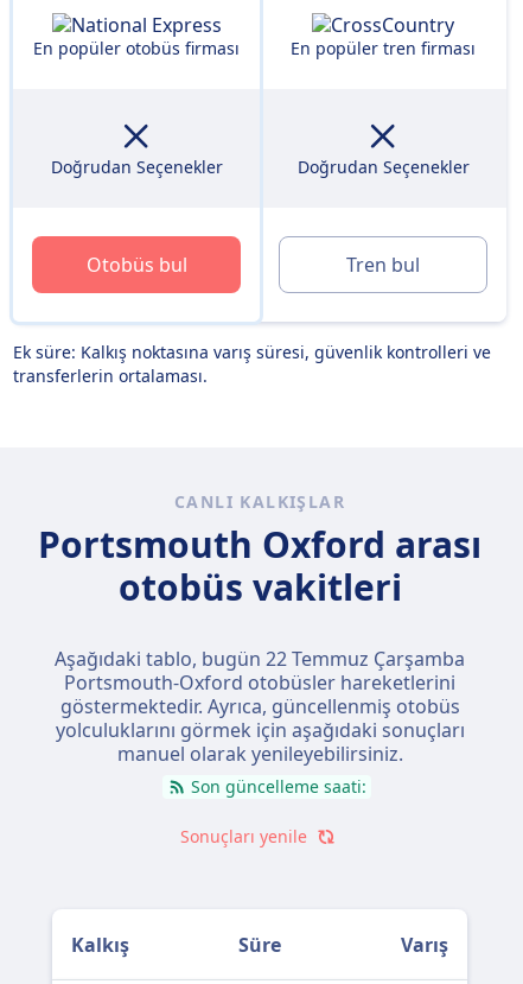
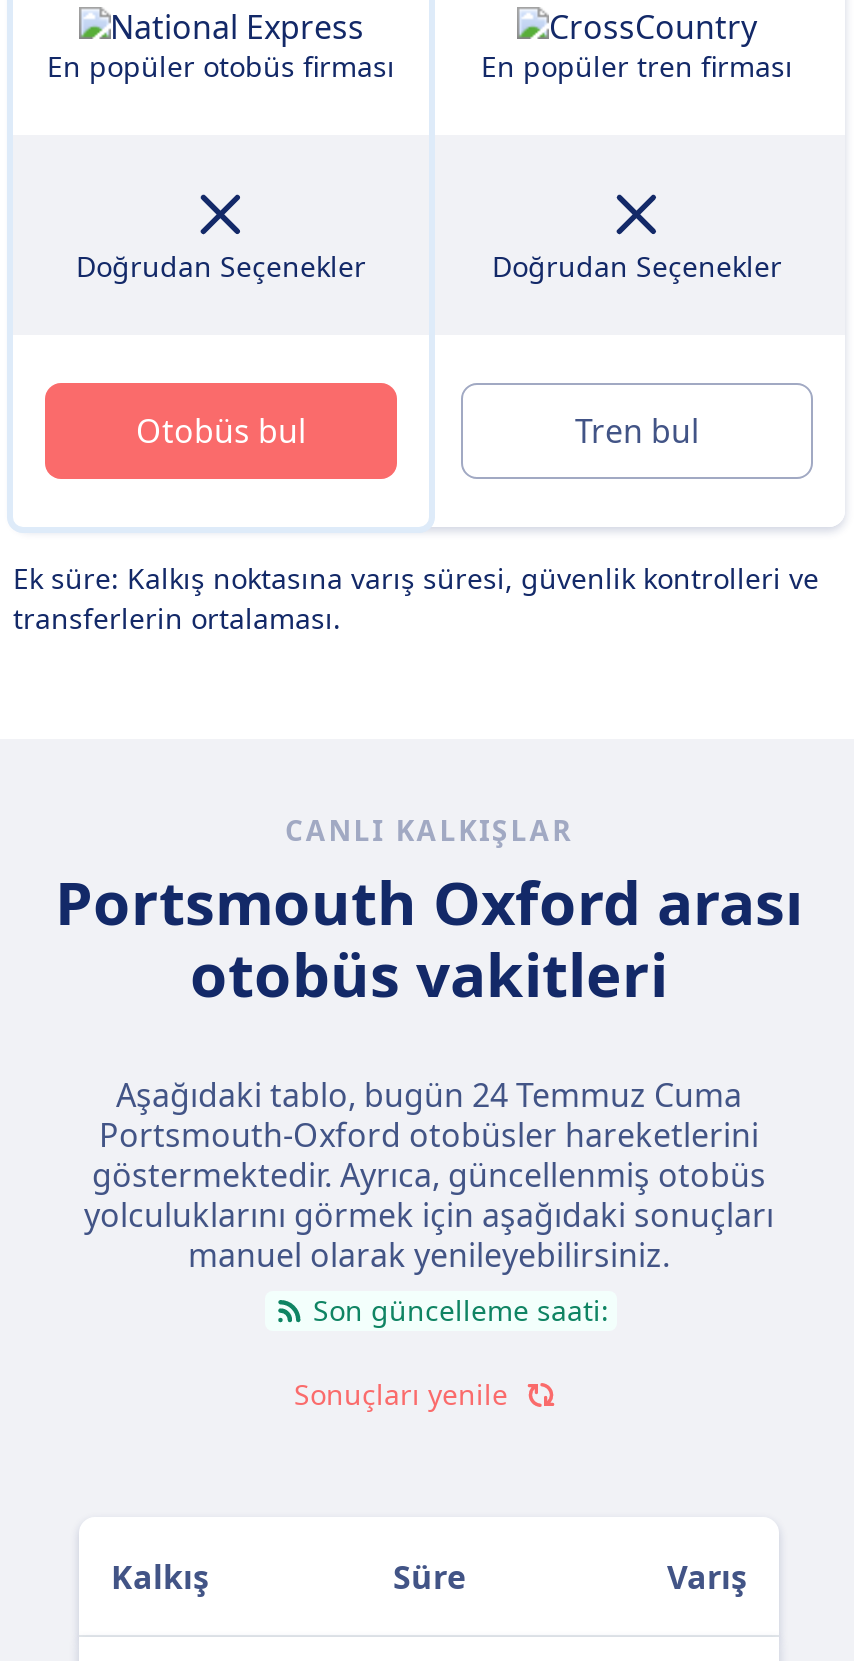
[55,646,465,672] Aşağıdaki tablo, bugün 22 Temmuz Çarşamba -> [116,1073,742,1117] Aşağıdaki tablo, bugün 24 Temmuz Cuma

